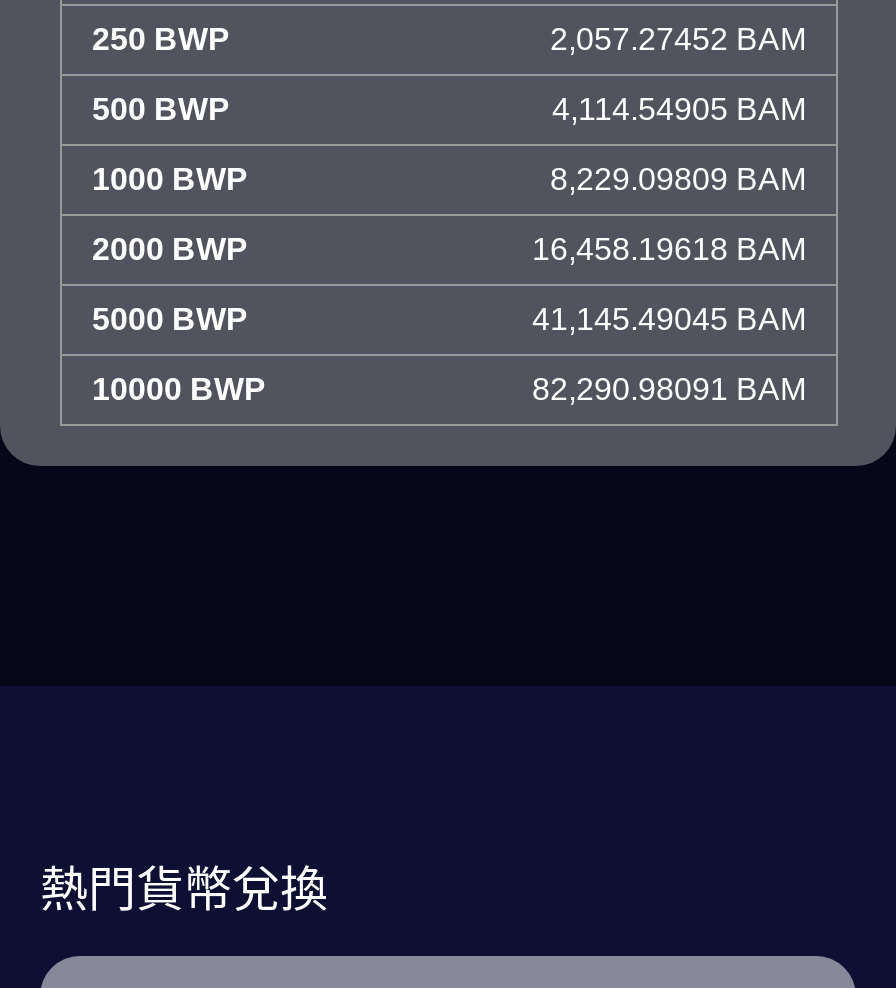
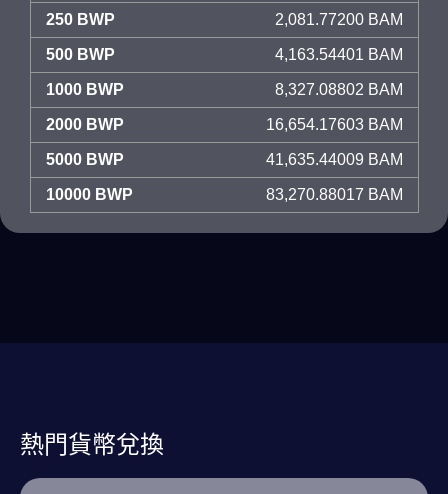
[550,22,806,56] 2,057.27452 BAM -> [275,11,403,28] 2,081.77200 BAM
[552,92,806,126] 4,114.54905 BAM -> [275,46,403,63] 4,163.54401 BAM
[550,162,806,196] 8,229.09809 BAM -> [275,81,403,98] 8,327.08802 BAM
[532,232,806,266] 16,458.19618 BAM -> [266,116,403,133] 16,654.17603 BAM
[532,302,806,336] 41,145.49045 BAM -> [266,151,403,168] 41,635.44009 BAM
[532,372,806,406] 82,290.98091 BAM -> [266,186,403,203] 83,270.88017 BAM

